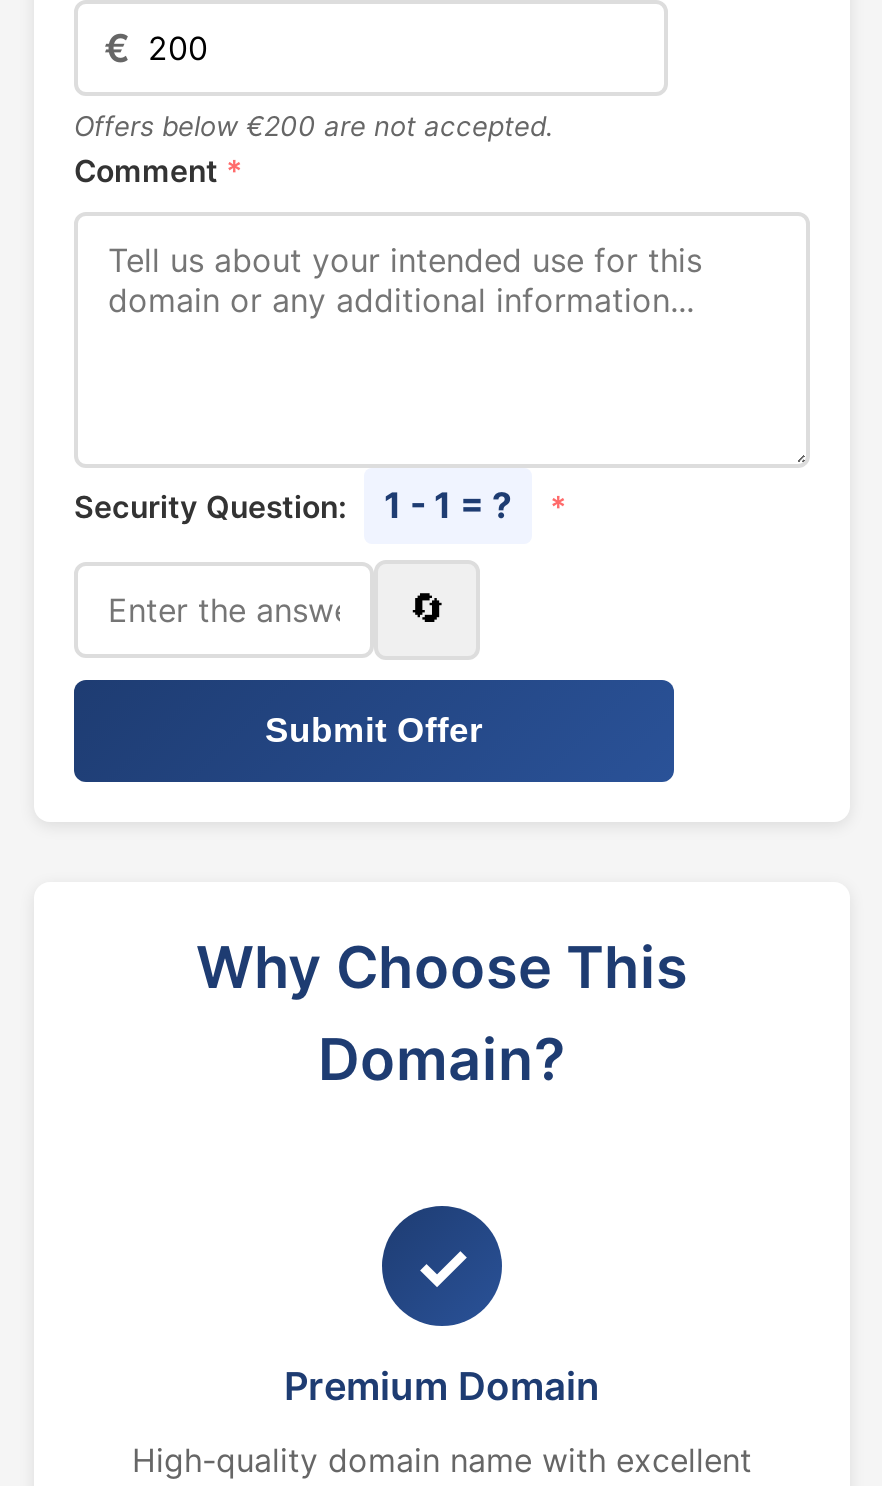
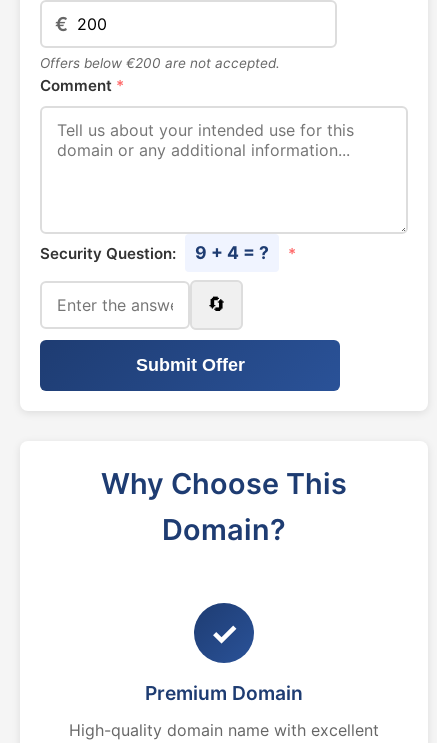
[384,484,512,526] 1 - 1 = ? -> [195,242,269,263] 9 + 4 = ?

